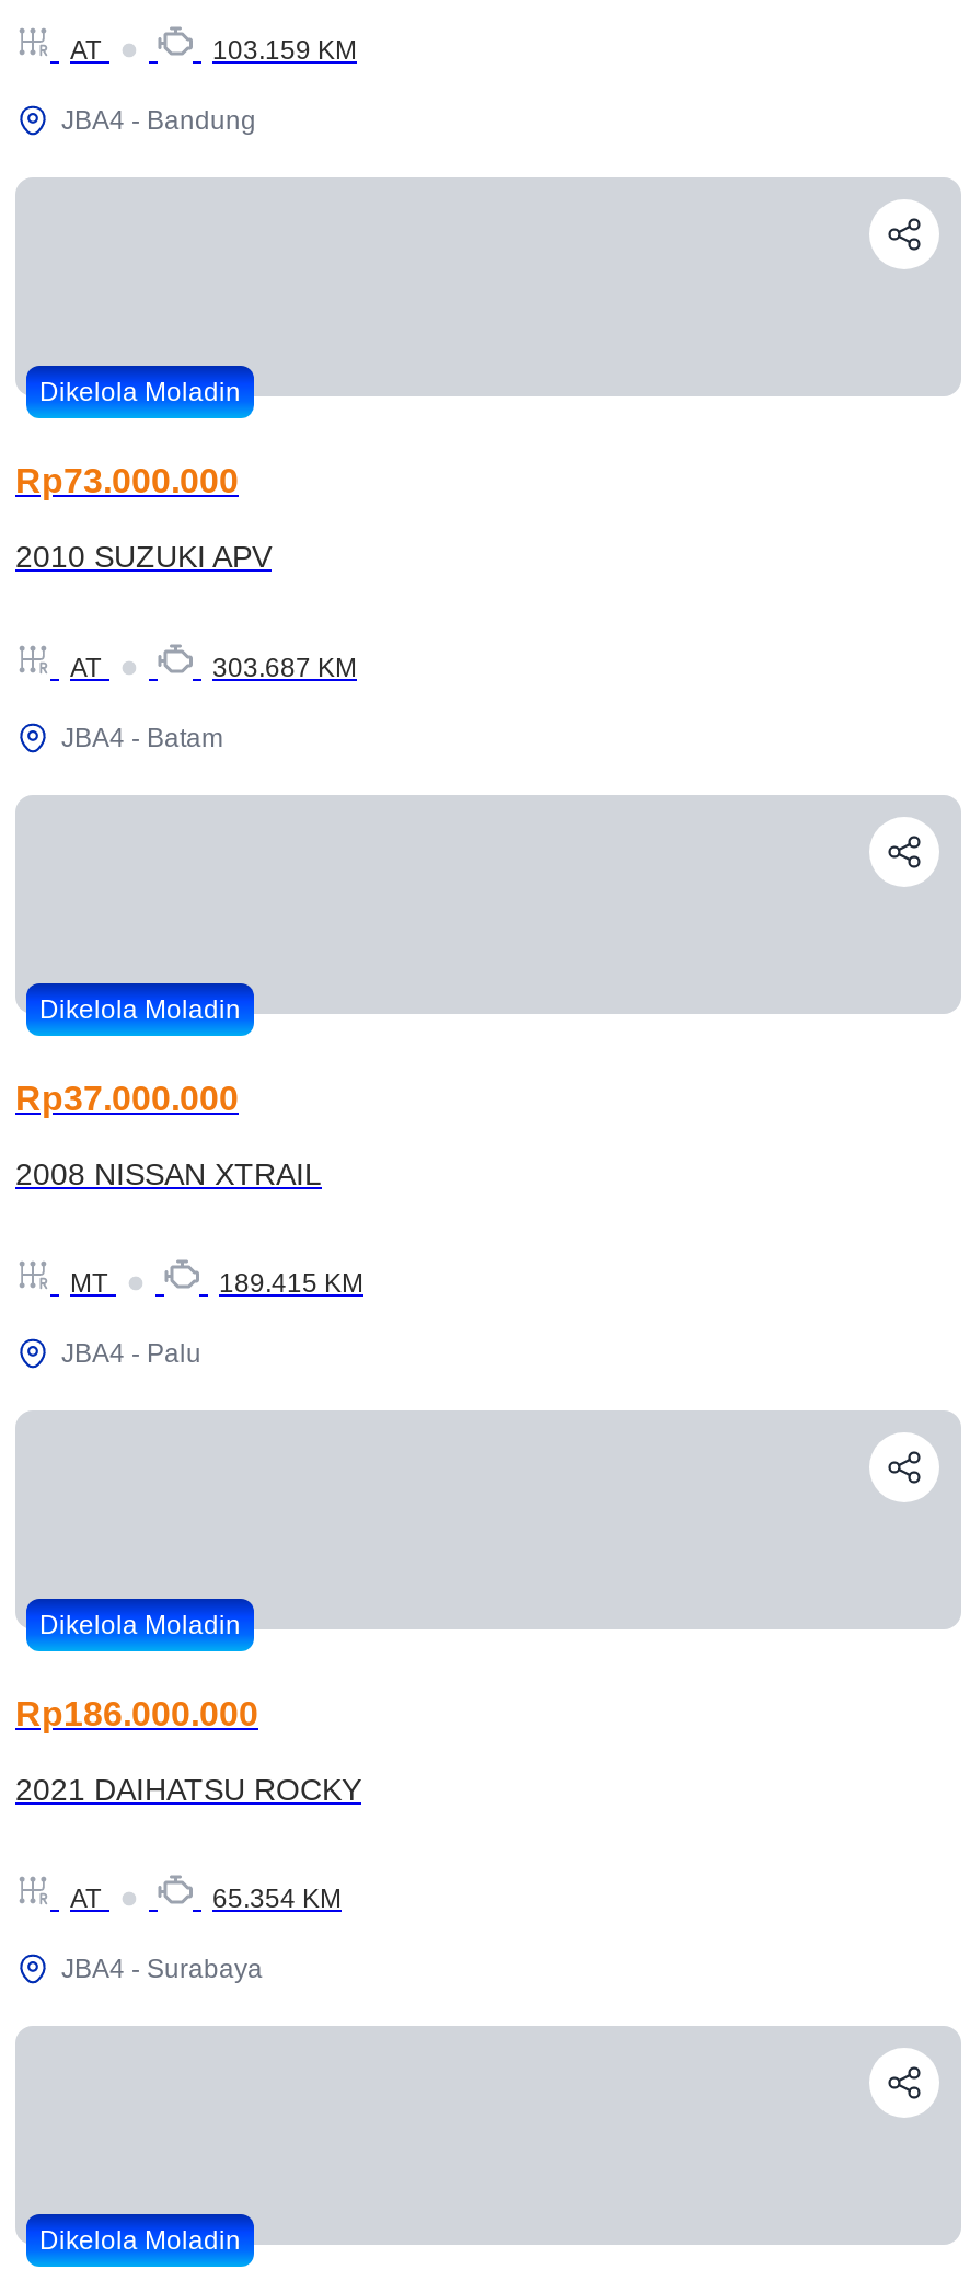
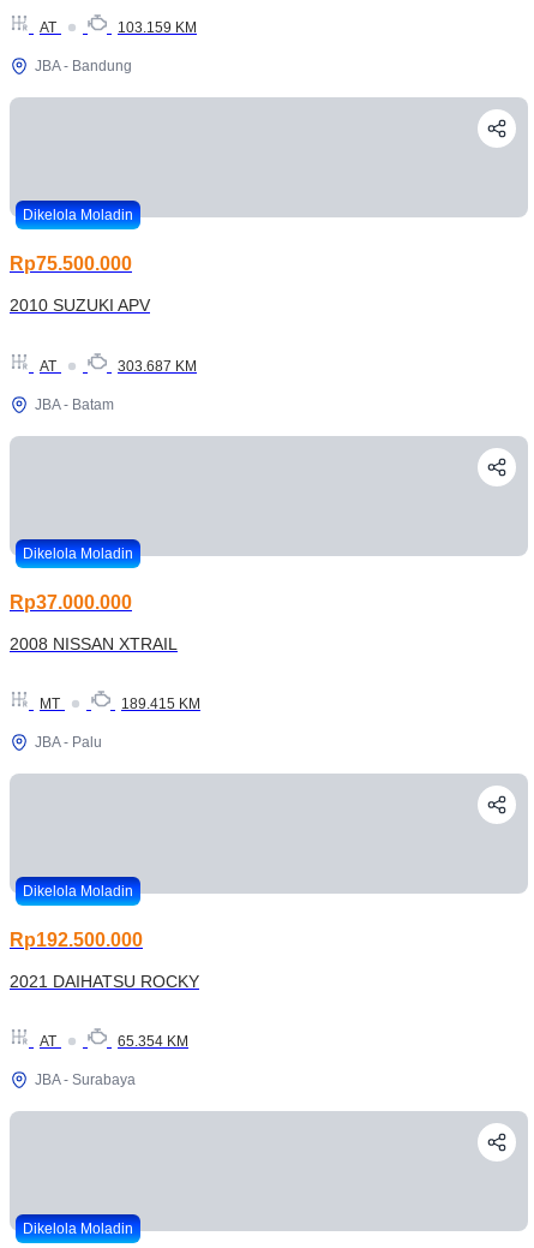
[61,106,256,136] JBA4 - Bandung -> [35,58,132,75] JBA - Bandung
[15,463,239,500] Rp73.000.000 -> [10,254,132,274] Rp75.500.000
[61,722,223,753] JBA4 - Batam -> [35,396,114,413] JBA - Batam
[61,1338,201,1369] JBA4 - Palu -> [35,734,102,751] JBA - Palu
[15,1695,258,1732] Rp186.000.000 -> [10,930,143,950] Rp192.500.000
[61,1954,263,1985] JBA4 - Surabaya -> [35,1072,136,1089] JBA - Surabaya

